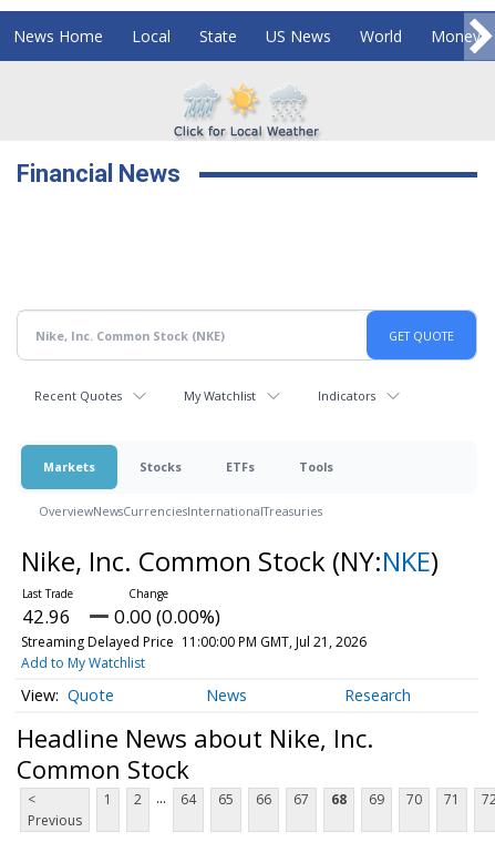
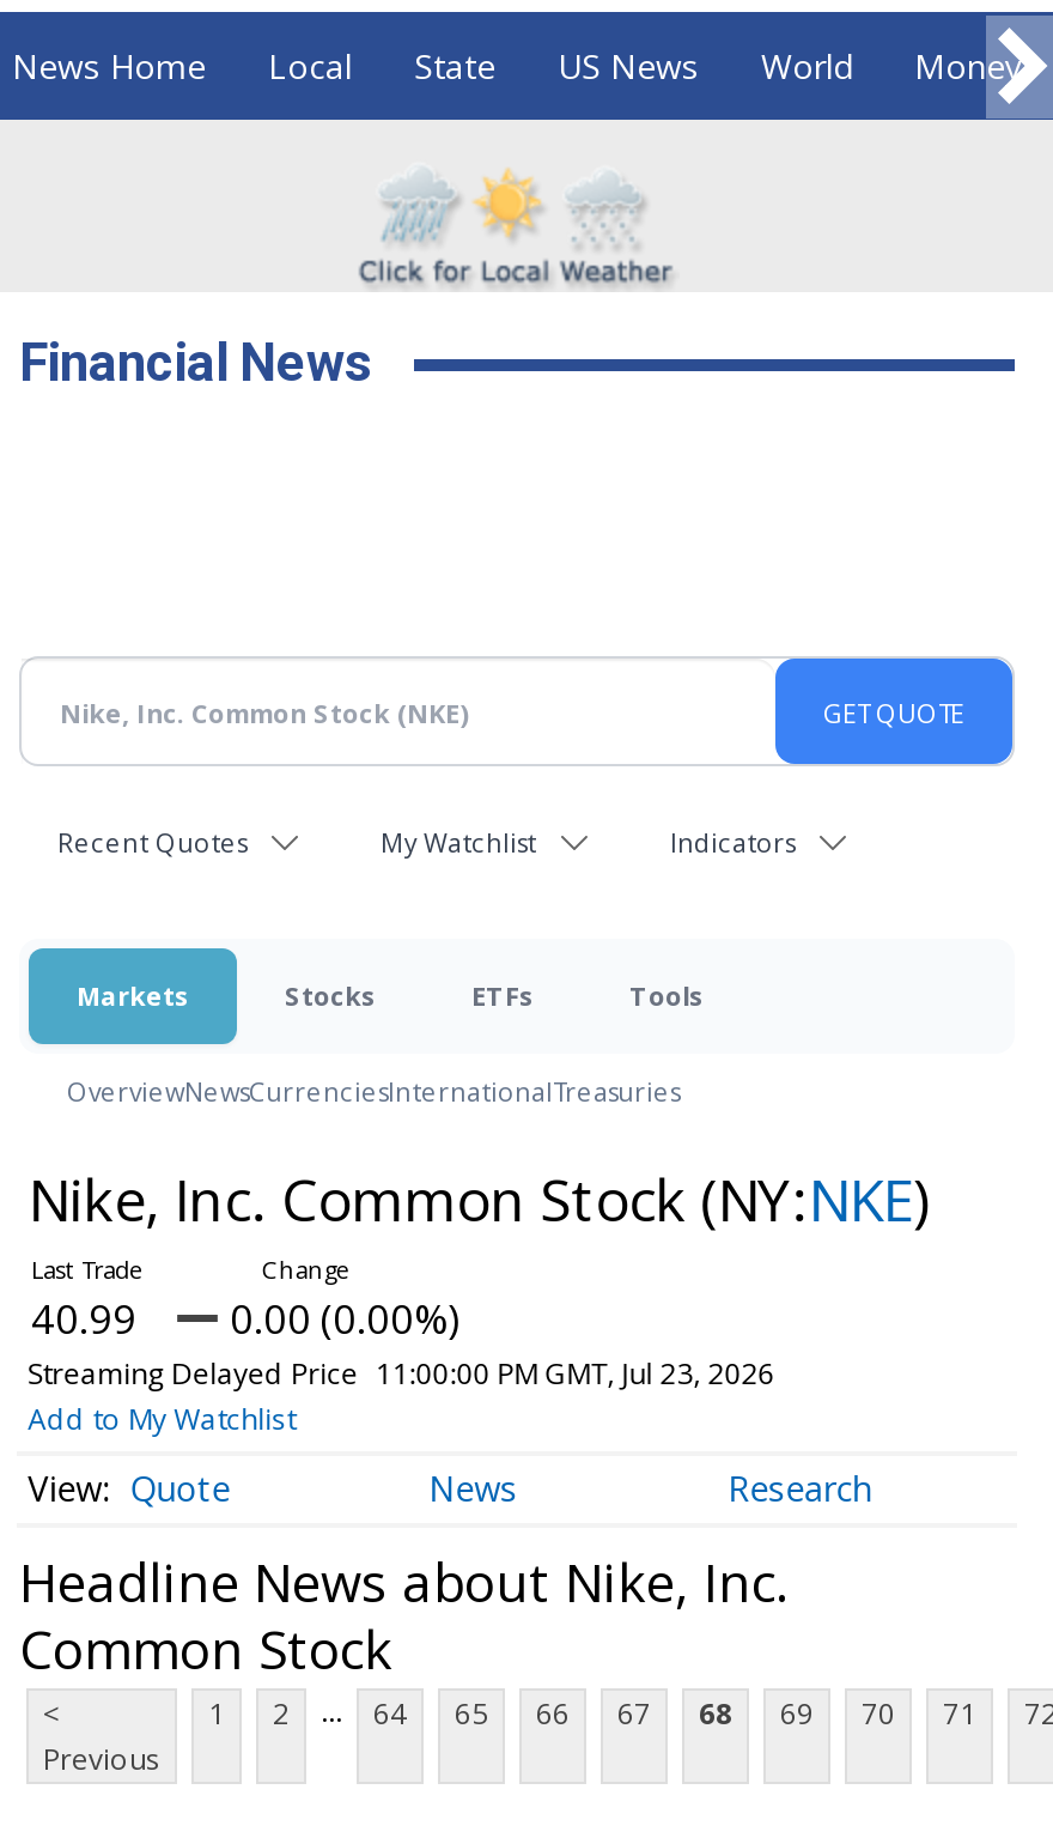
[22,603,220,629] 42.96 0.00 (0.00%) -> [31,1291,459,1346] 40.99 0.00 (0.00%)
[21,632,366,651] Streaming Delayed Price 11:00:00 PM GMT, Jul 21, 2026 -> [28,1353,775,1394] Streaming Delayed Price 11:00:00 PM GMT, Jul 23, 2026

